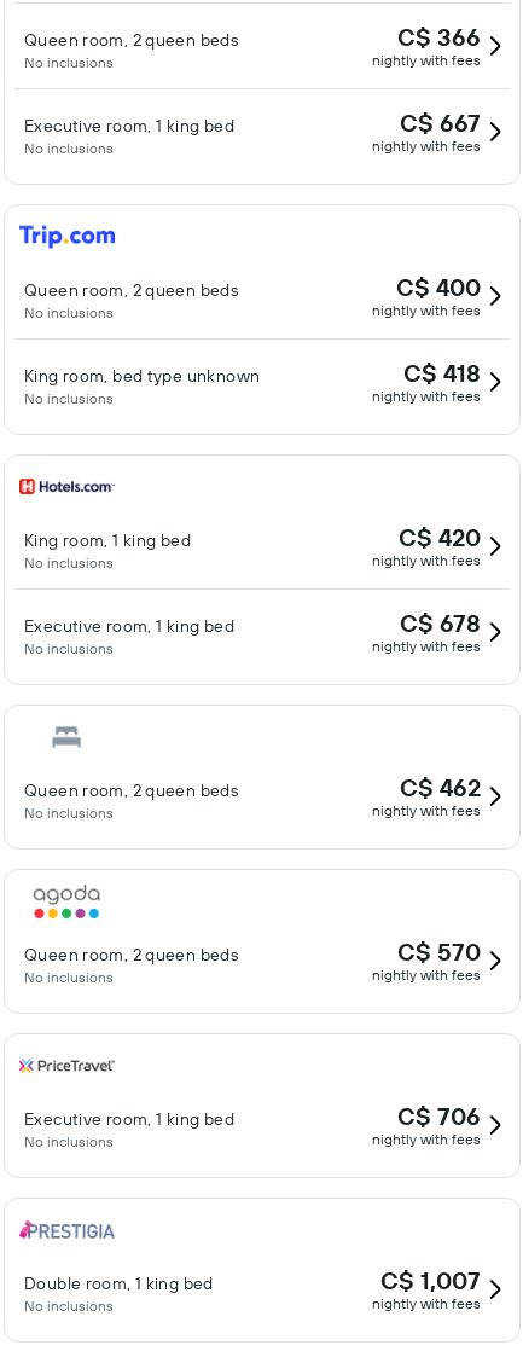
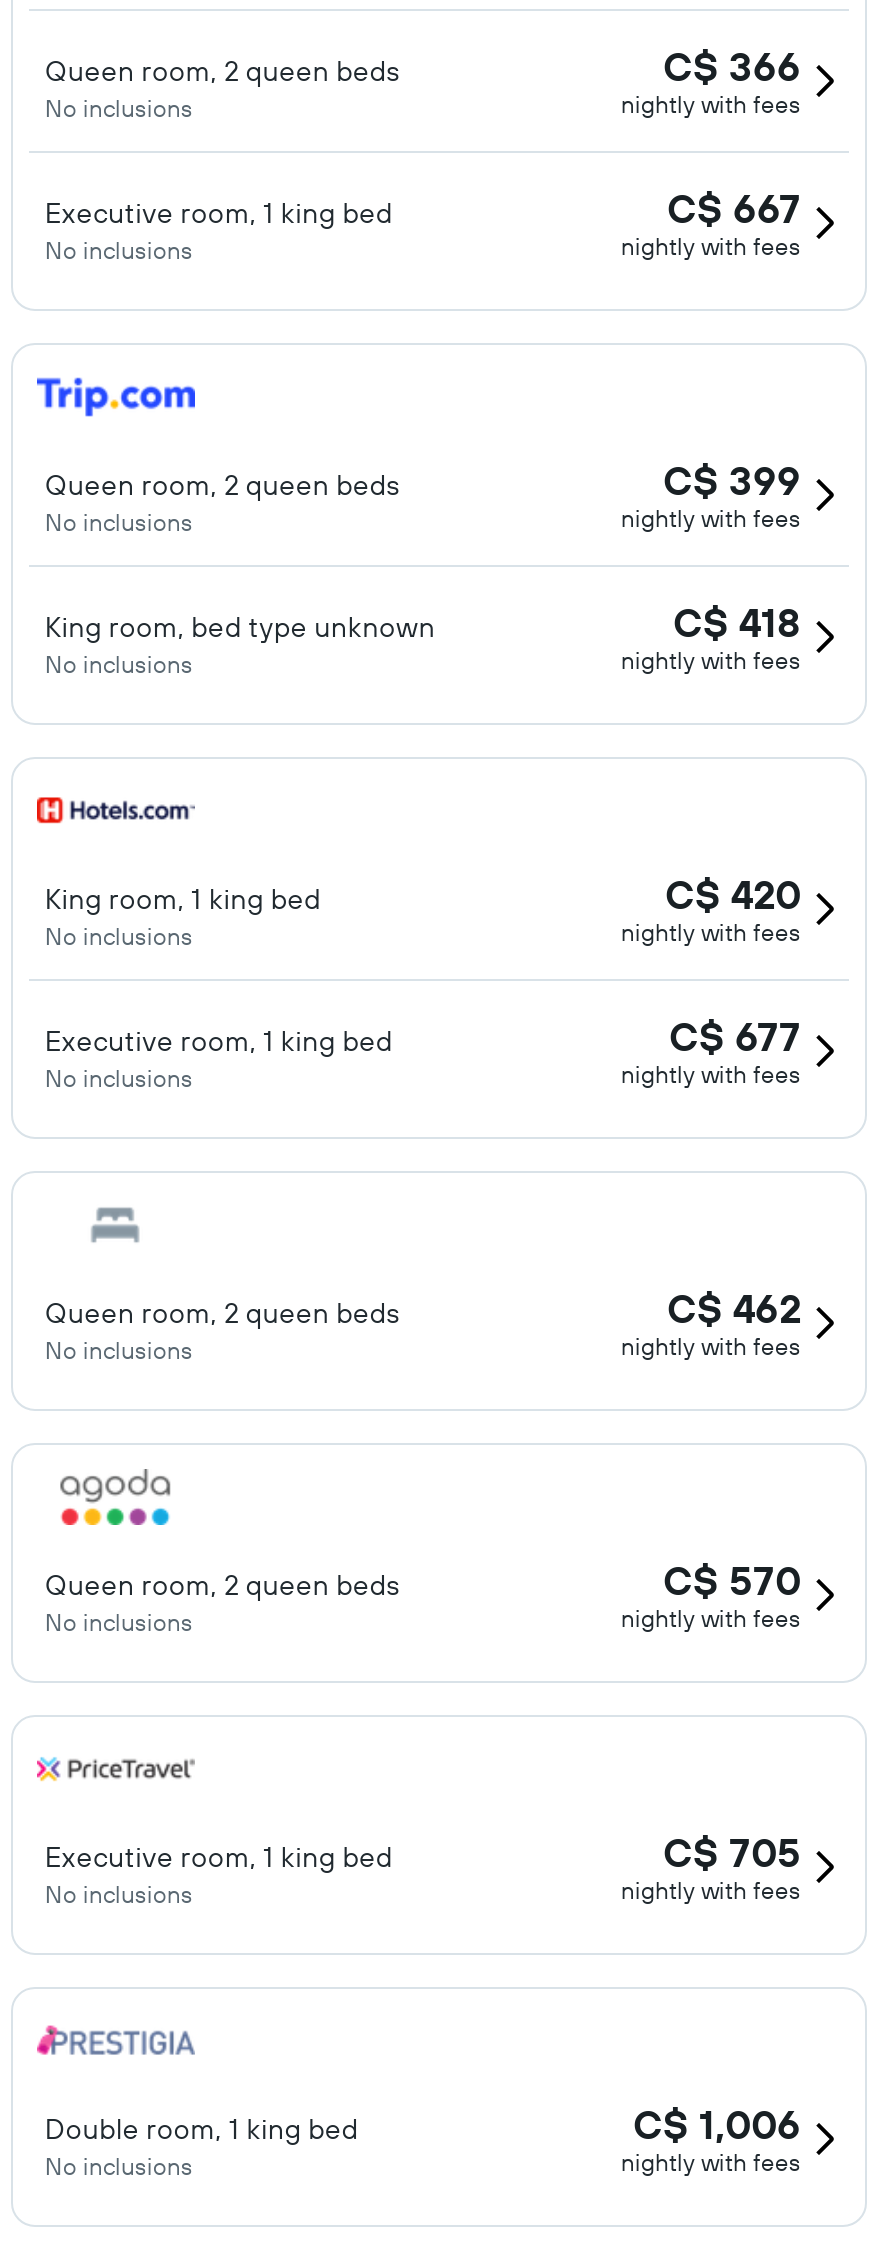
[396,272,481,302] C$ 400 -> [663,455,801,505] C$ 399
[400,608,481,638] C$ 678 -> [669,1011,801,1061] C$ 677
[397,1101,481,1131] C$ 706 -> [663,1827,801,1877] C$ 705
[380,1265,481,1295] C$ 1,007 -> [633,2099,801,2149] C$ 1,006

